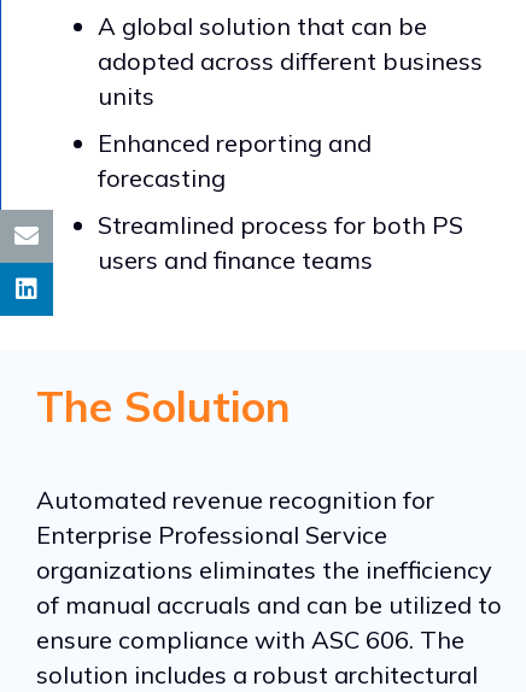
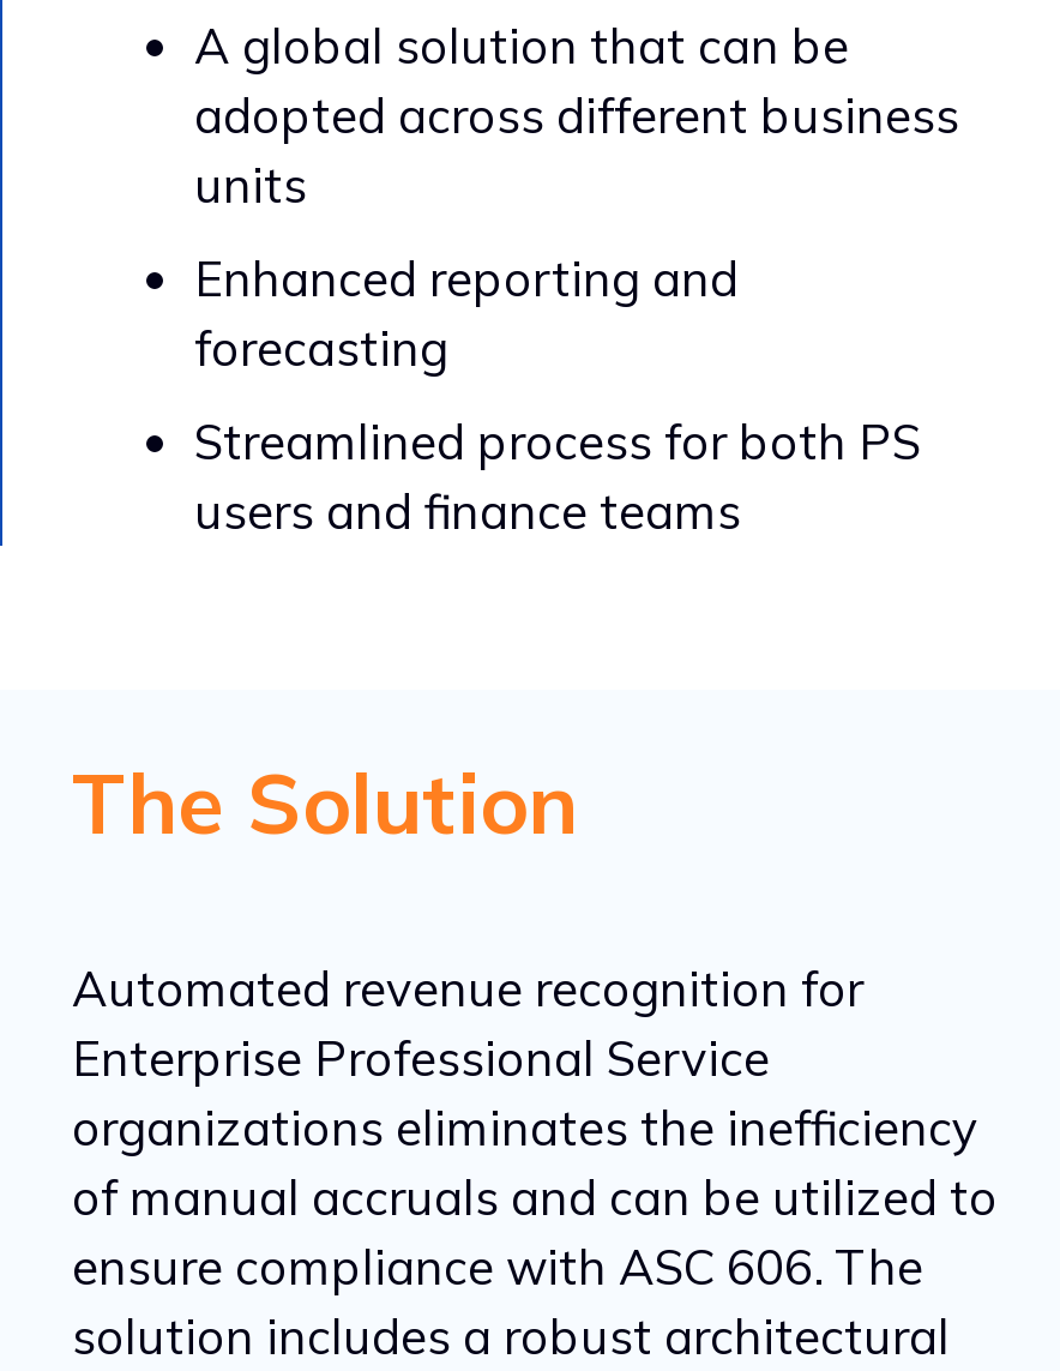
[4,209,54,317] [image] -> none

